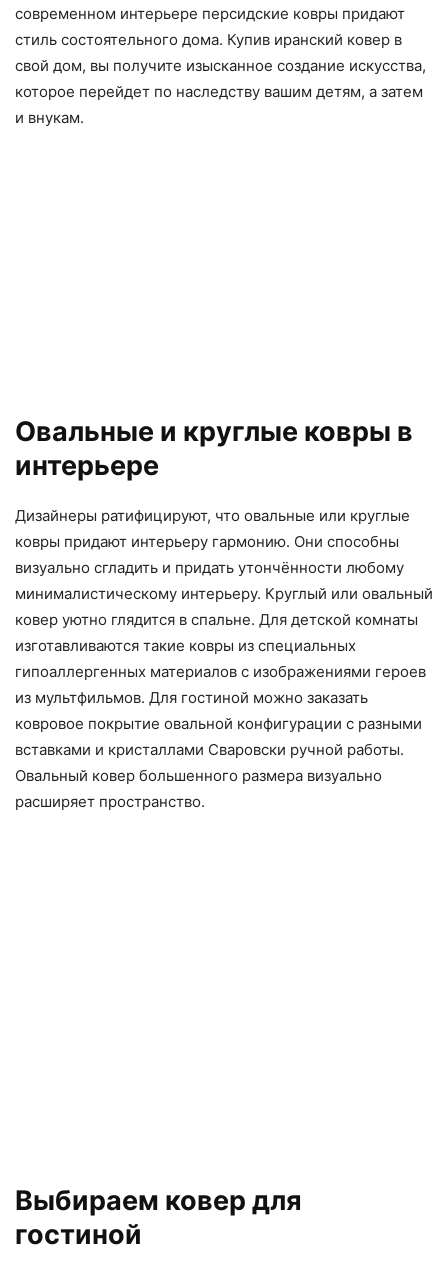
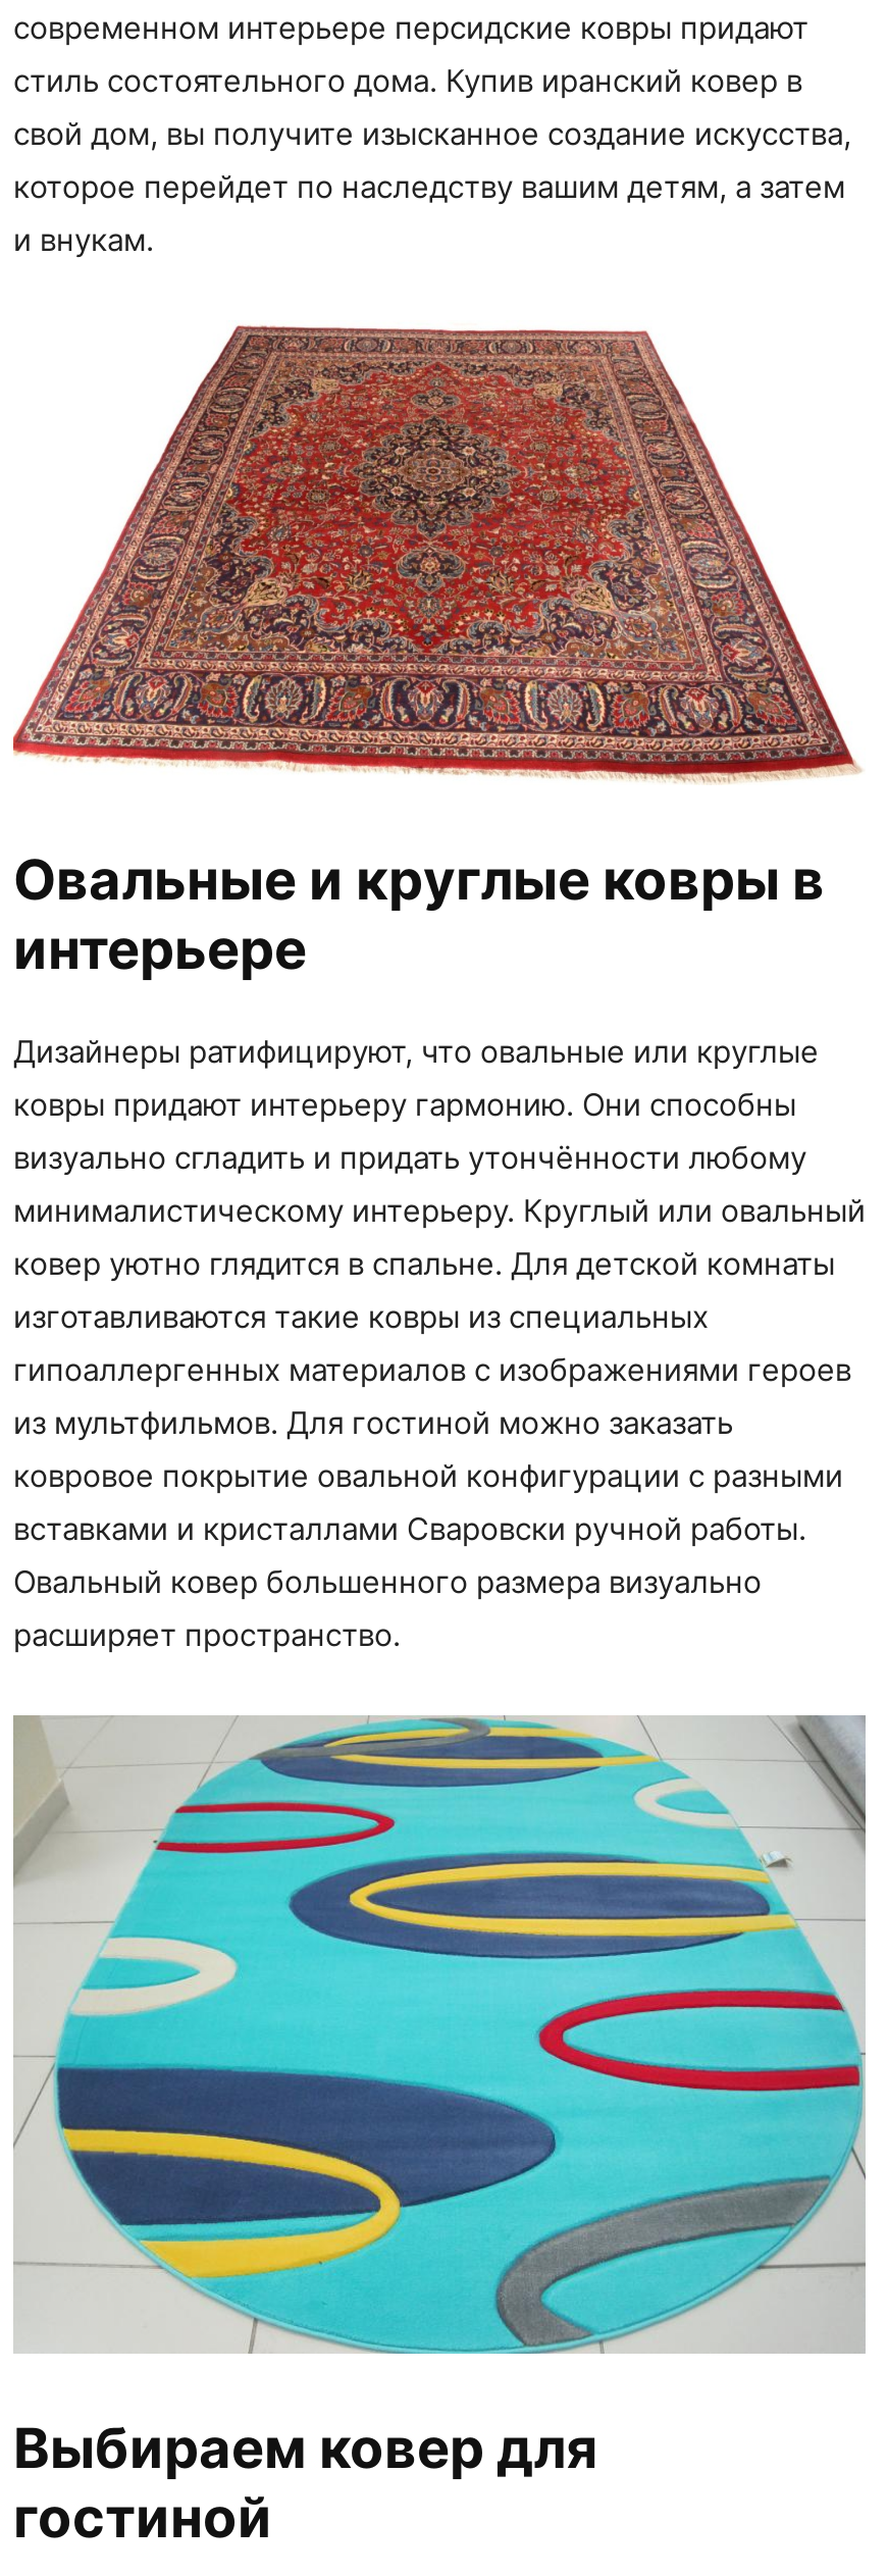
none -> [11,324,864,785] [image]
none -> [11,1713,868,2356] [image]

